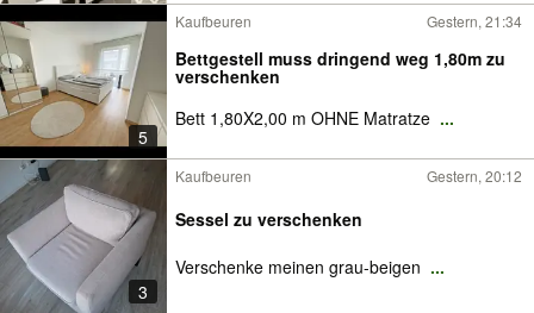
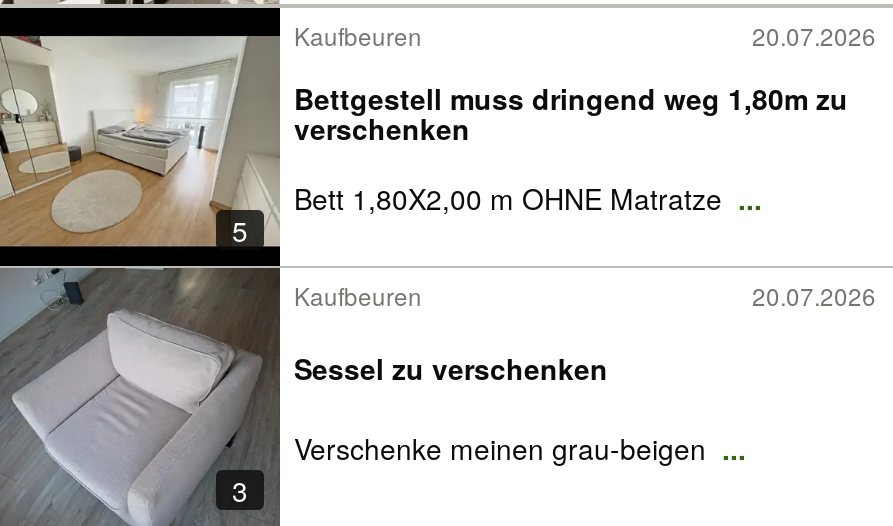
[427,11,522,31] Gestern, 21:34 -> [752,18,876,52] 20.07.2026
[427,165,522,186] Gestern, 20:12 -> [752,278,876,312] 20.07.2026

